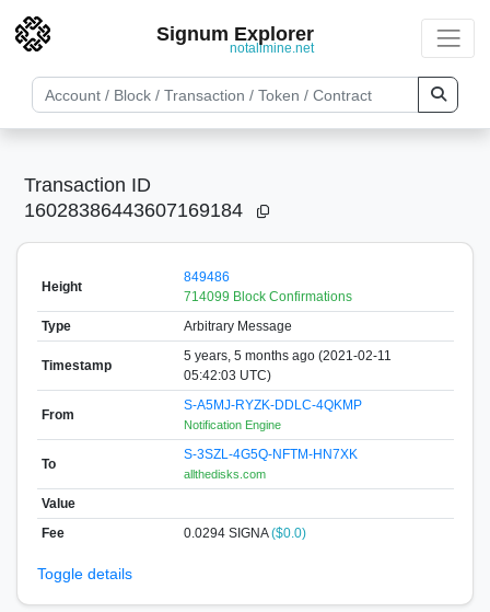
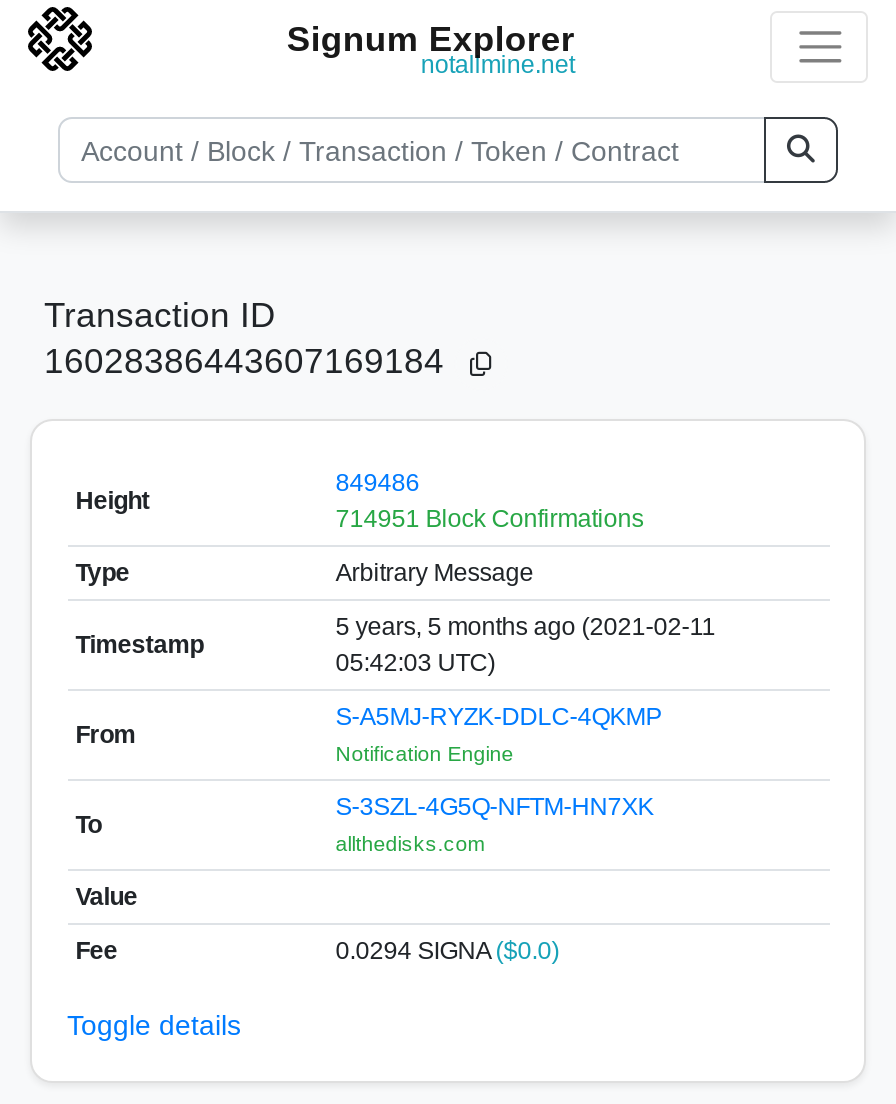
[183,288,352,304] 714099 Block Confirmations -> [335,504,643,532] 714951 Block Confirmations

